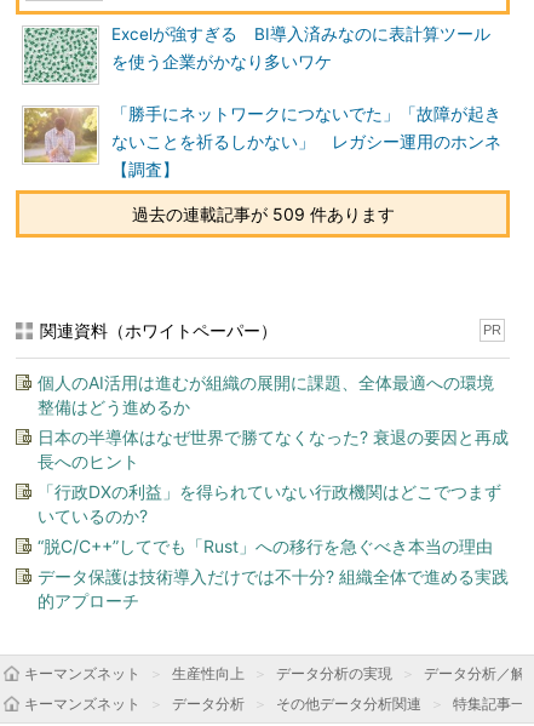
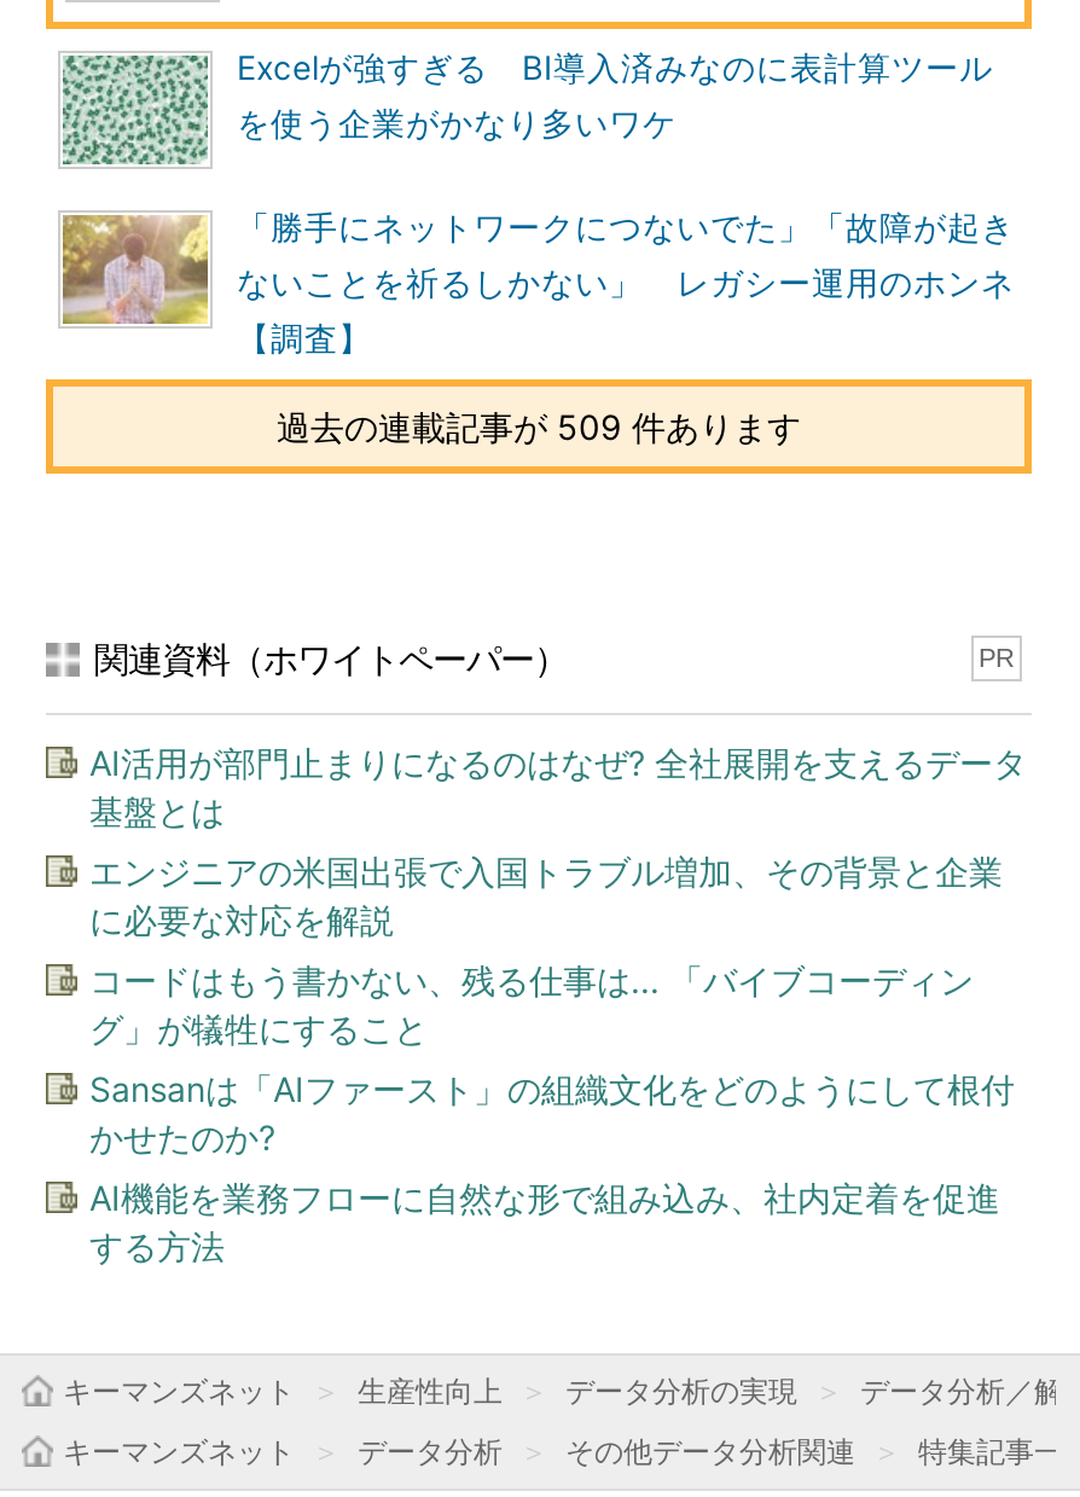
[38,372,494,417] 個人のAI活用は進むが組織の展開に課題、全体最適への環境 | 整備はどう進めるか -> [89,742,1027,831] AI活用が部門止まりになるのはなぜ? 全社展開を支えるデータ | 基盤とは
[38,427,509,471] 日本の半導体はなぜ世界で勝てなくなった? 衰退の要因と再成 | 長へのヒント -> [89,851,1003,940] エンジニアの米国出張で入国トラブル増加、その背景と企業 | に必要な対応を解説
[38,481,501,526] 「行政DXの利益」を得られていない行政機関はどこでつまず | いているのか? -> [89,959,974,1049] コードはもう書かない、残る仕事は... 「バイブコーディン | グ」が犠牲にすること
[38,536,493,556] “脱C/C++”してでも「Rust」への移行を急ぐべき本当の理由 -> [89,1068,1015,1157] Sansanは「AIファースト」の組織文化をどのようにして根付 | かせたのか?
[38,566,509,611] データ保護は技術導入だけでは不十分? 組織全体で進める実践 | 的アプローチ -> [89,1177,1000,1266] AI機能を業務フローに自然な形で組み込み、社内定着を促進 | する方法

